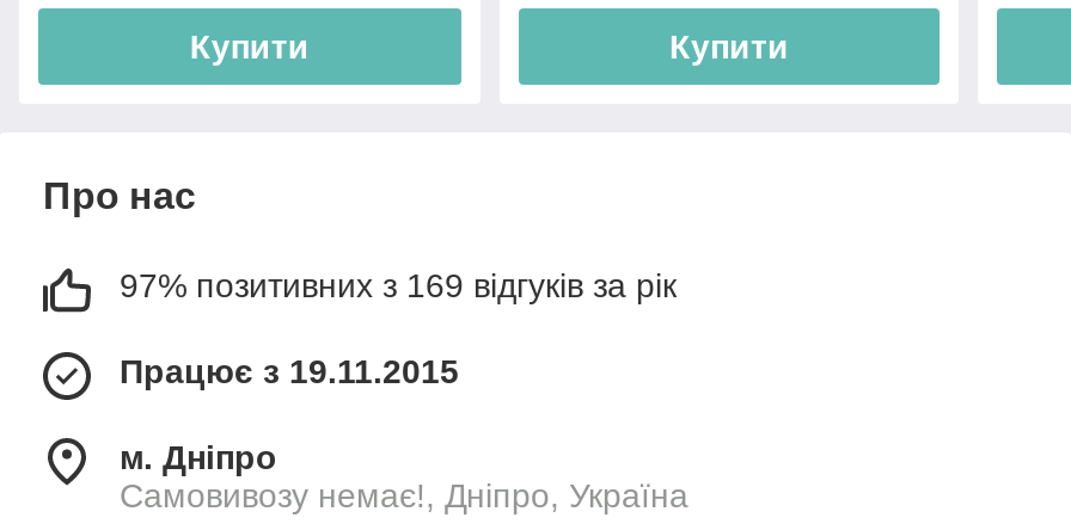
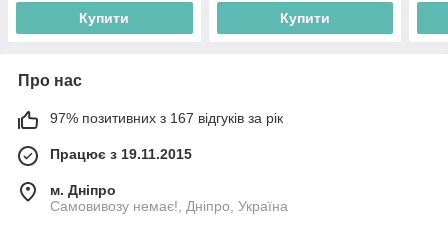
[120,266,677,304] 97% позитивних з 169 відгуків за рік -> [50,110,283,126] 97% позитивних з 167 відгуків за рік

